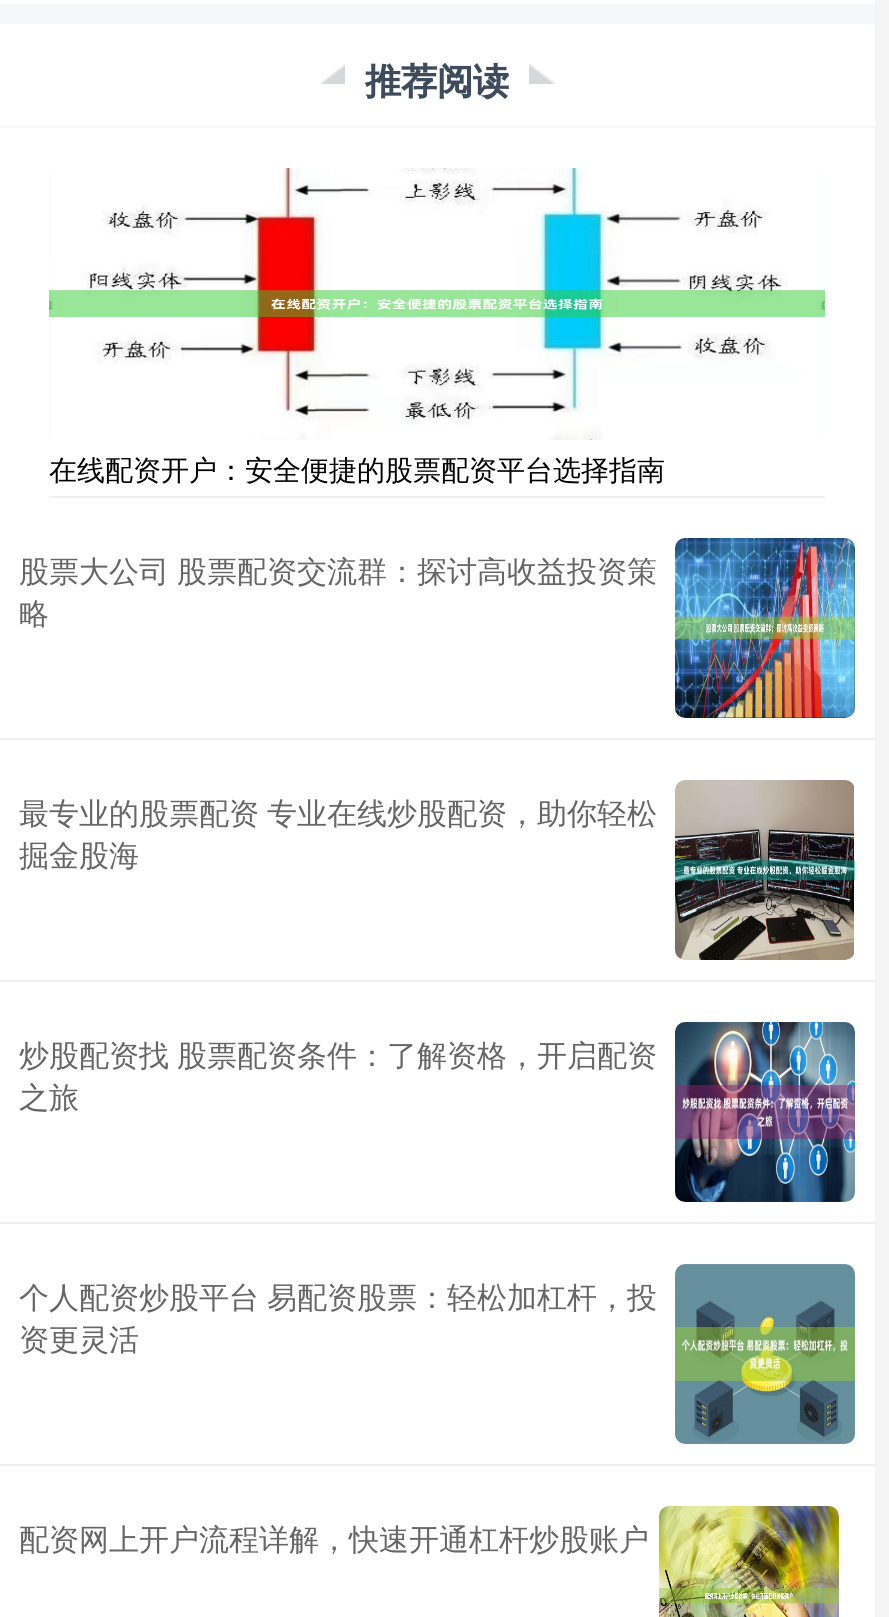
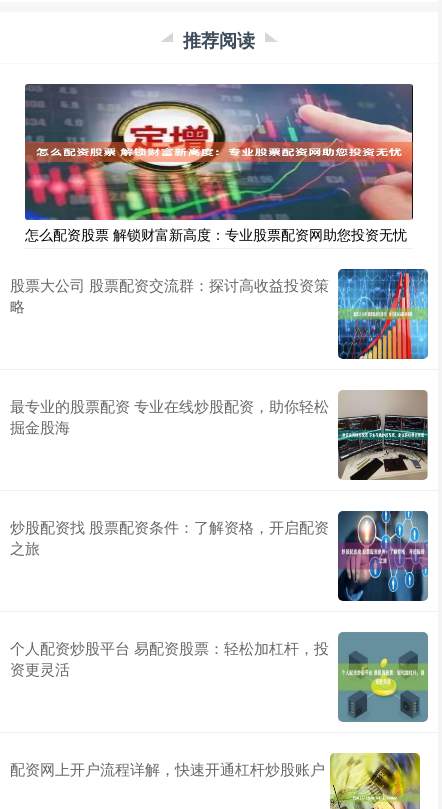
[47,167,827,487] [image] | 在线配资开户：安全便捷的股票配资平台选择指南 -> [24,83,414,244] [image] | 怎么配资股票 解锁财富新高度：专业股票配资网助您投资无忧

